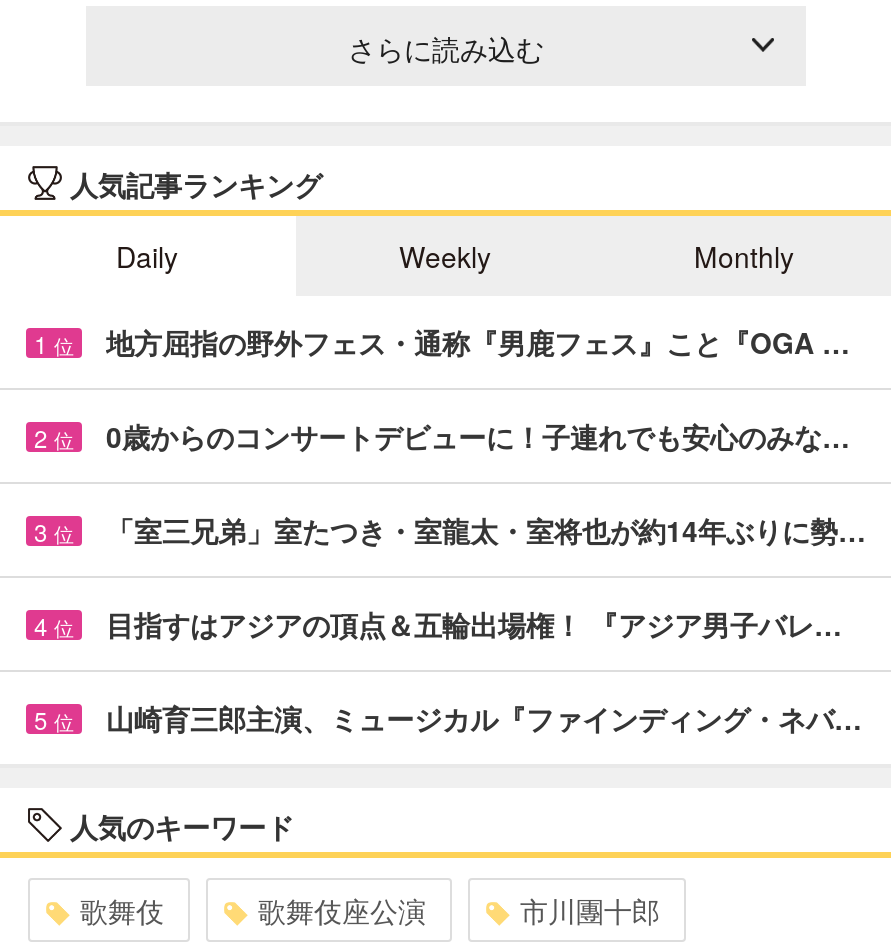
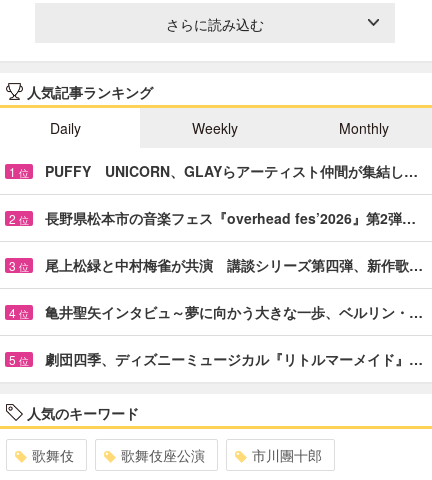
[106,322,850,362] 地方屈指の野外フェス・通称『男鹿フェス』こと『OGA … -> [45,161,418,181] PUFFY UNICORN、GLAYらアーティスト仲間が集結し…
[106,416,850,456] 0歳からのコンサートデビューに！子連れでも安心のみな… -> [45,208,416,228] 長野県松本市の音楽フェス『overhead fes’2026』第2弾…
[106,510,866,550] 「室三兄弟」室たつき・室龍太・室将也が約14年ぶりに勢… -> [45,255,423,275] 尾上松緑と中村梅雀が共演 講談シリーズ第四弾、新作歌…
[106,604,842,644] 目指すはアジアの頂点＆五輪出場権！ 『アジア男子バレ… -> [45,302,423,322] 亀井聖矢インタビュ～夢に向かう大きな一歩、ベルリン・…
[106,698,862,738] 山崎育三郎主演、ミュージカル『ファインディング・ネバ… -> [45,349,423,369] 劇団四季、ディズニーミュージカル『リトルマーメイド』…

